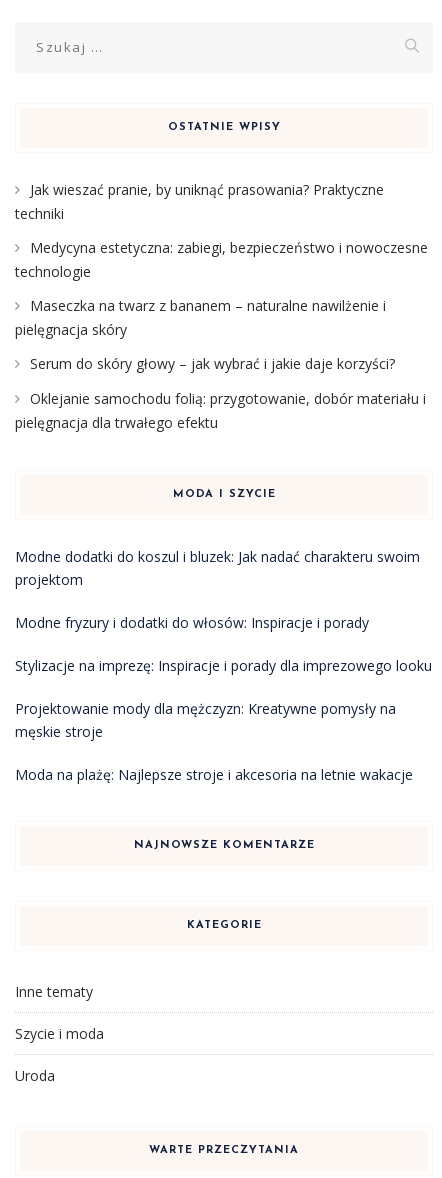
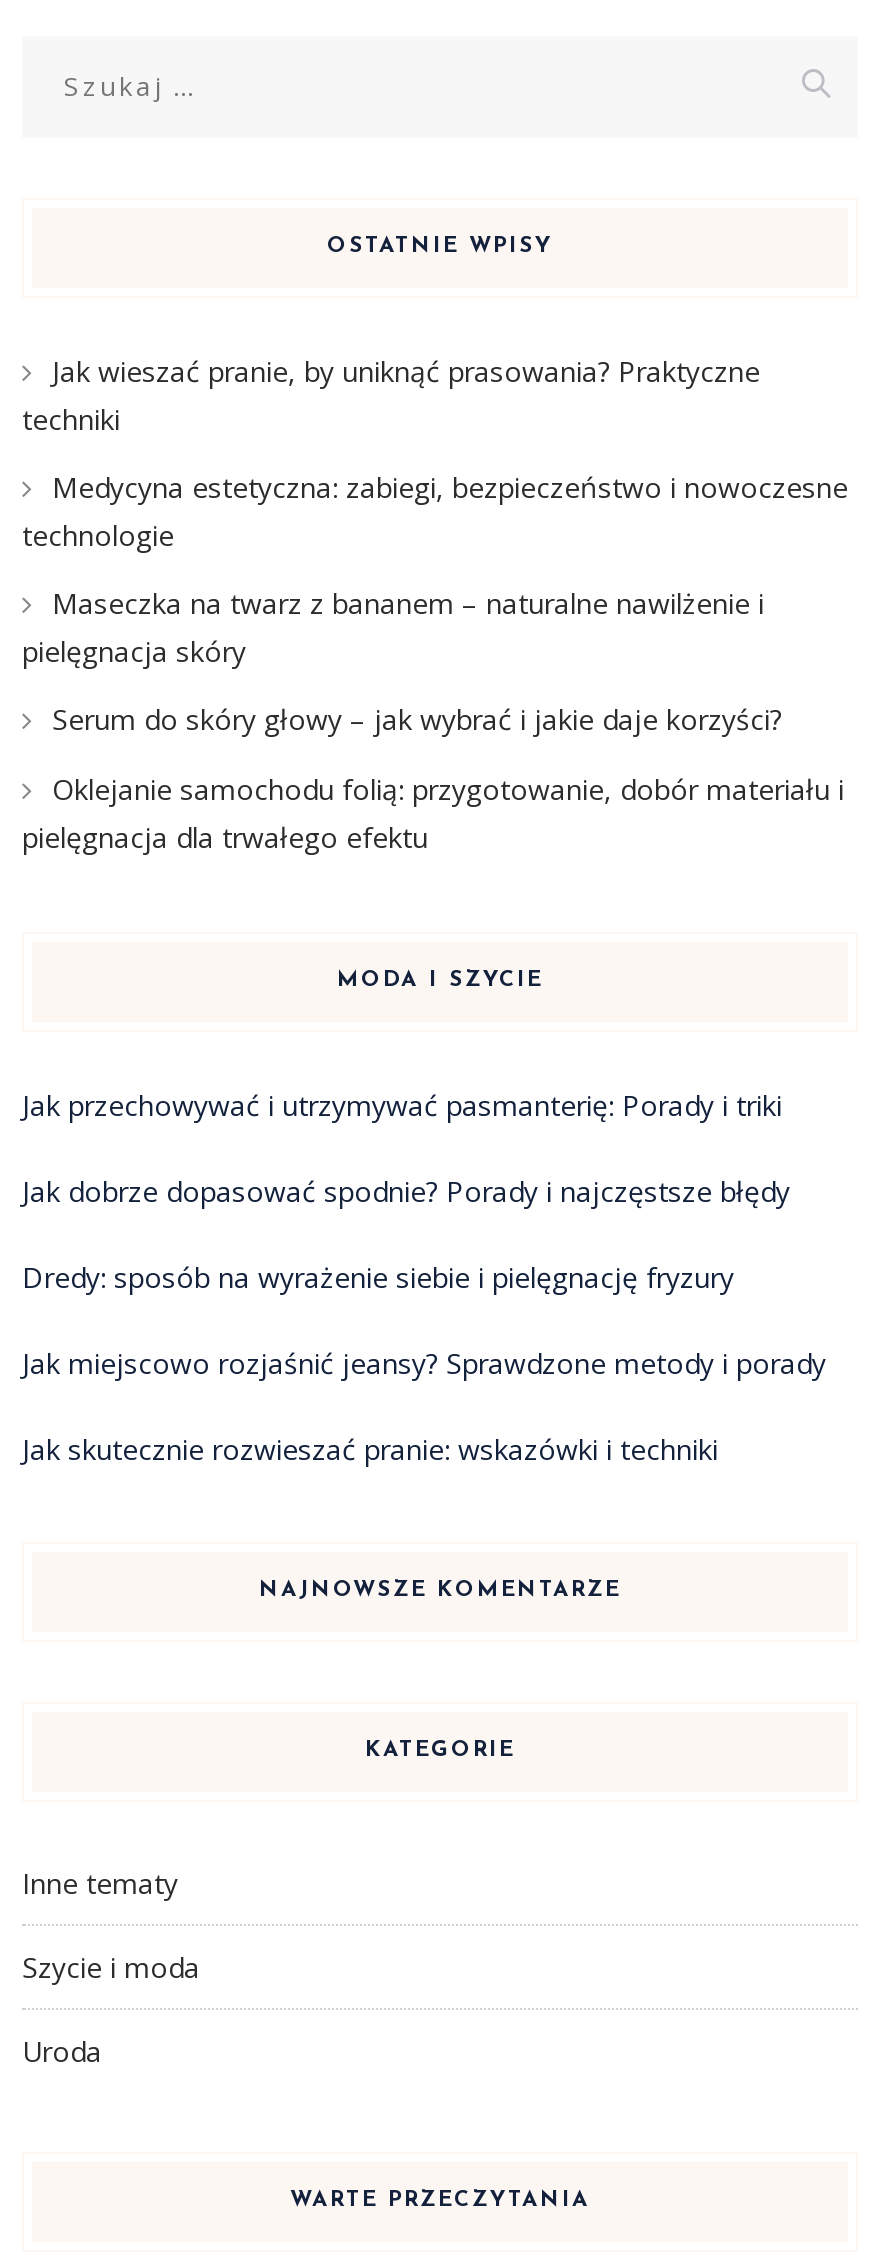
[15,547,420,589] Modne dodatki do koszul i bluzek: Jak nadać charakteru swoim | projektom -> [22,1086,782,1124] Jak przechowywać i utrzymywać pasmanterię: Porady i triki
[15,613,369,632] Modne fryzury i dodatki do włosów: Inspiracje i porady -> [22,1172,790,1210] Jak dobrze dopasować spodnie? Porady i najczęstsze błędy
[15,656,432,675] Stylizacje na imprezę: Inspiracje i porady dla imprezowego looku -> [22,1258,734,1296] Dredy: sposób na wyrażenie siebie i pielęgnację fryzury
[15,699,396,741] Projektowanie mody dla mężczyzn: Kreatywne pomysły na | męskie stroje -> [22,1344,826,1382] Jak miejscowo rozjaśnić jeansy? Sprawdzone metody i porady
[15,765,413,784] Moda na plażę: Najlepsze stroje i akcesoria na letnie wakacje -> [22,1430,718,1468] Jak skutecznie rozwieszać pranie: wskazówki i techniki

